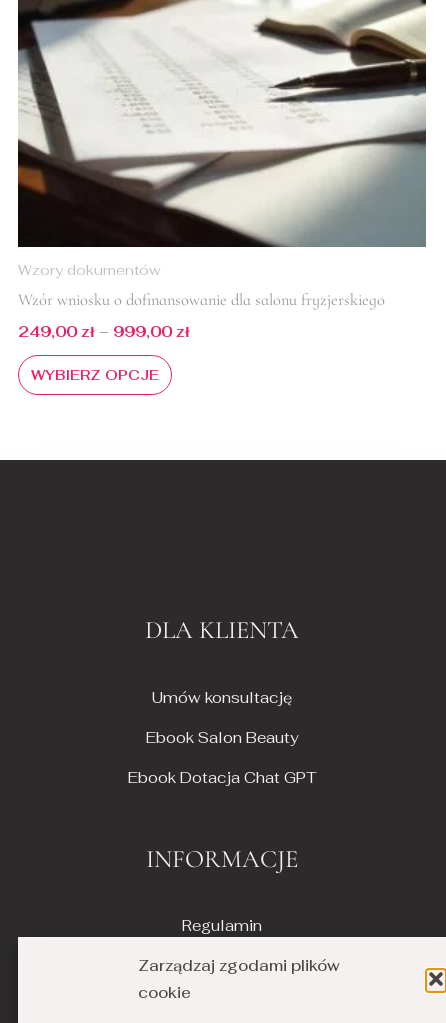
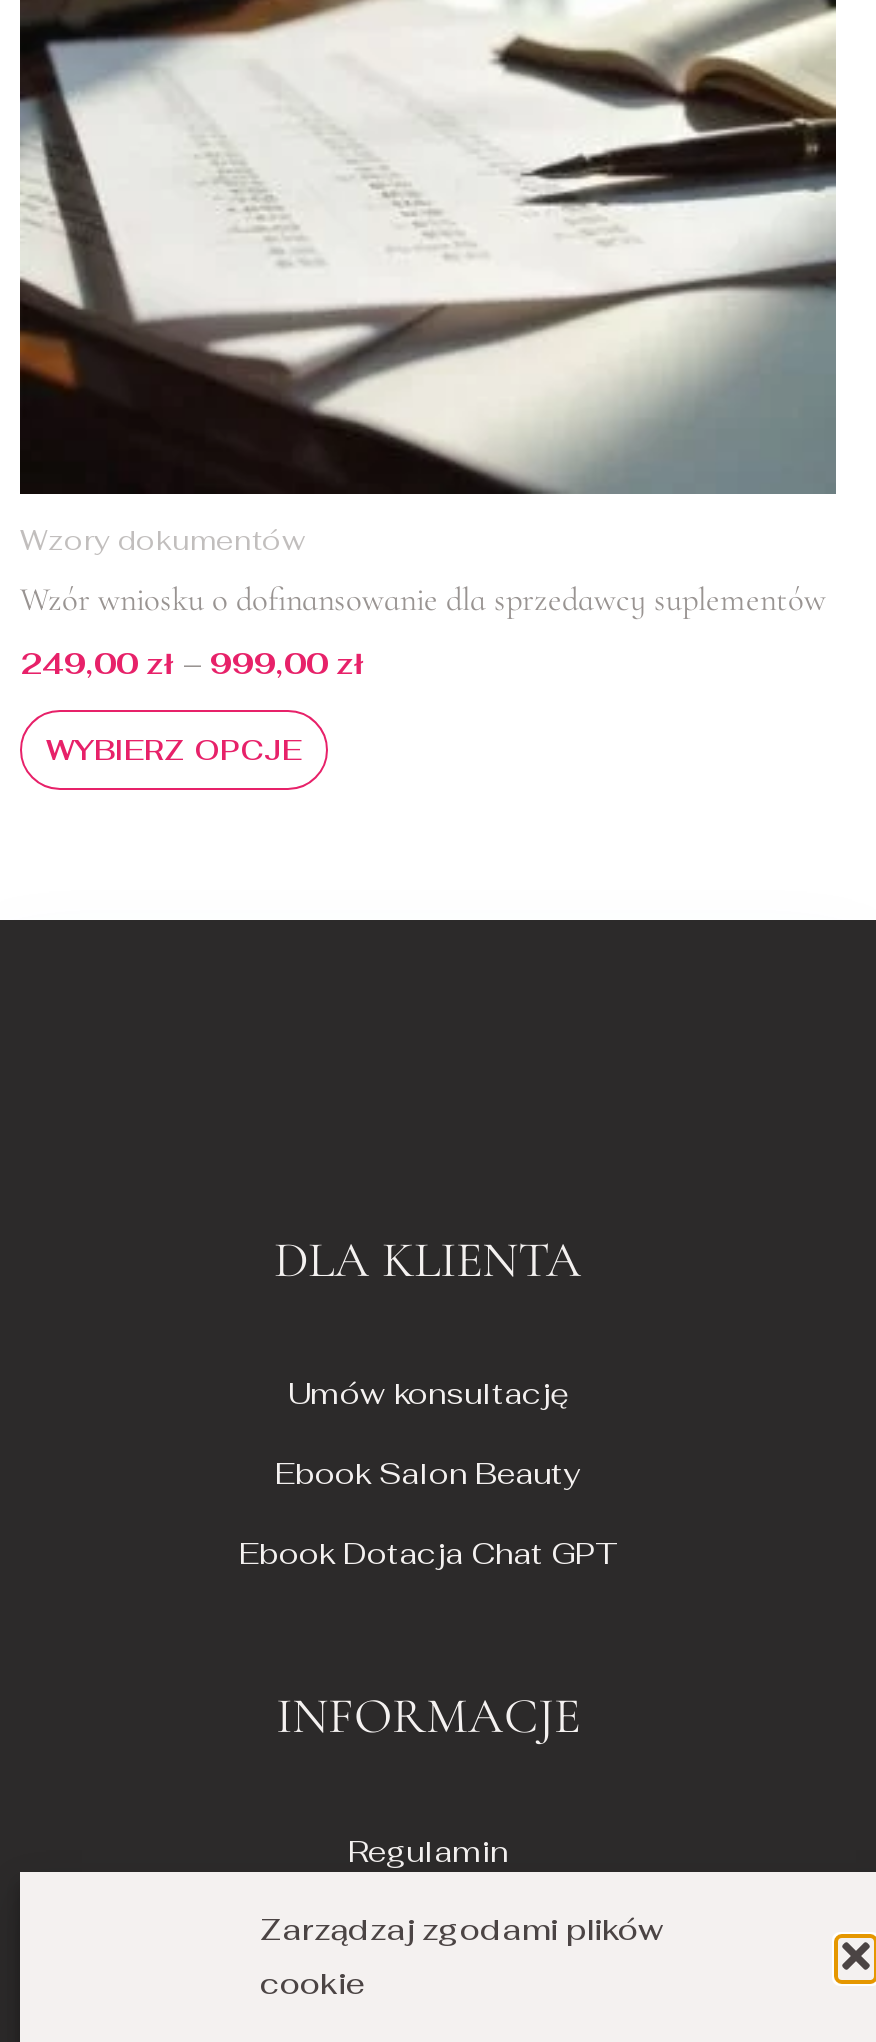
[18,289,385,309] Wzór wniosku o dofinansowanie dla salonu fryzjerskiego -> [20,579,826,619] Wzór wniosku o dofinansowanie dla sprzedawcy suplementów

